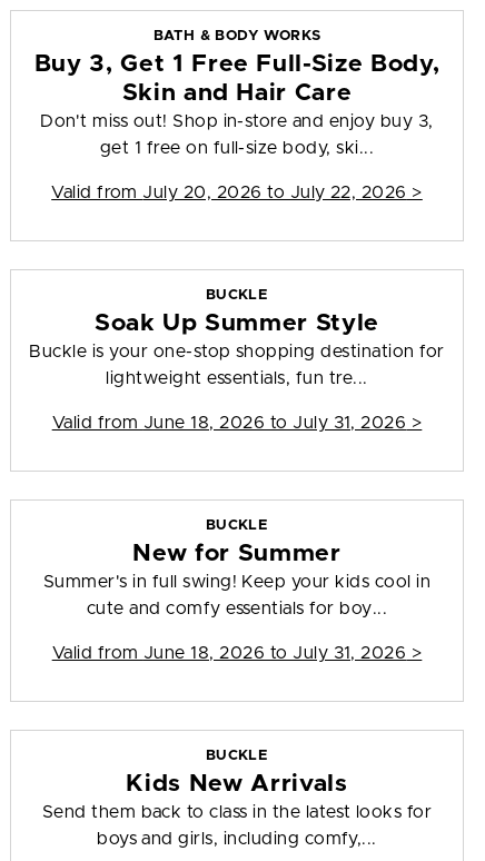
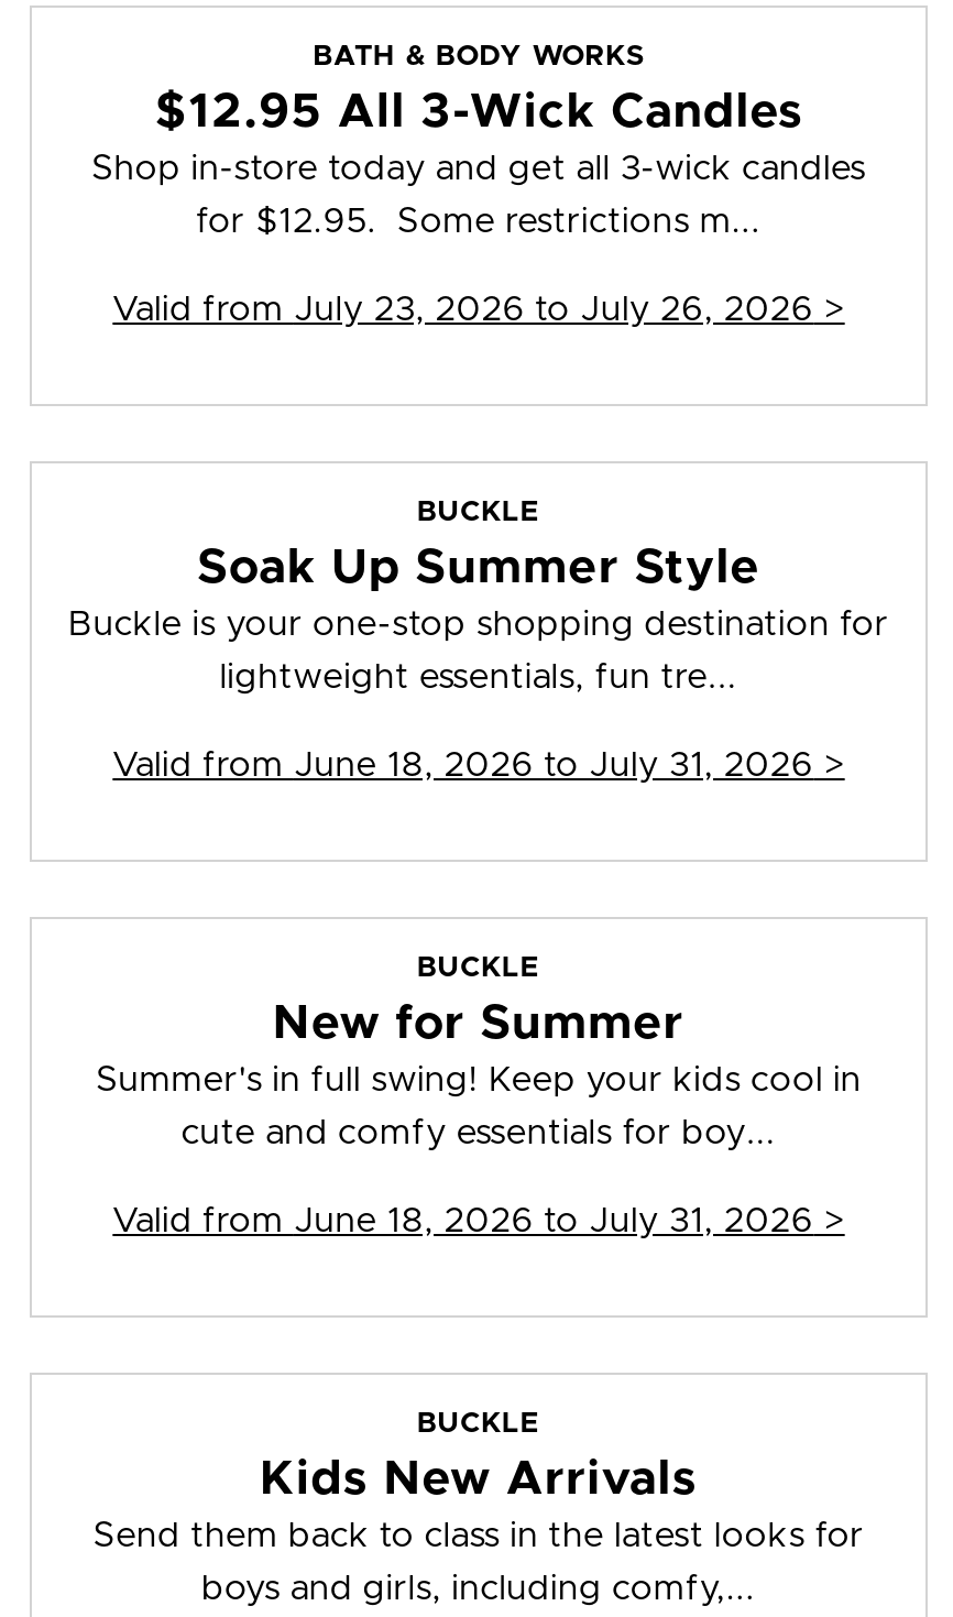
[34,53,440,130] Buy 3, Get 1 Free Full-Size Body, | Skin and Hair Care | Don't miss out! Shop in-store and enjoy buy 3, -> [91,90,866,186] $12.95 All 3-Wick Candles | Shop in-store today and get all 3-wick candles
[100,139,374,157] get 1 free on full-size body, ski... -> [196,204,761,239] for $12.95. Some restrictions m...
[51,184,422,202] Valid from July 20, 2026 to July 22, 2026 > -> [113,292,845,327] Valid from July 23, 2026 to July 26, 2026 >

